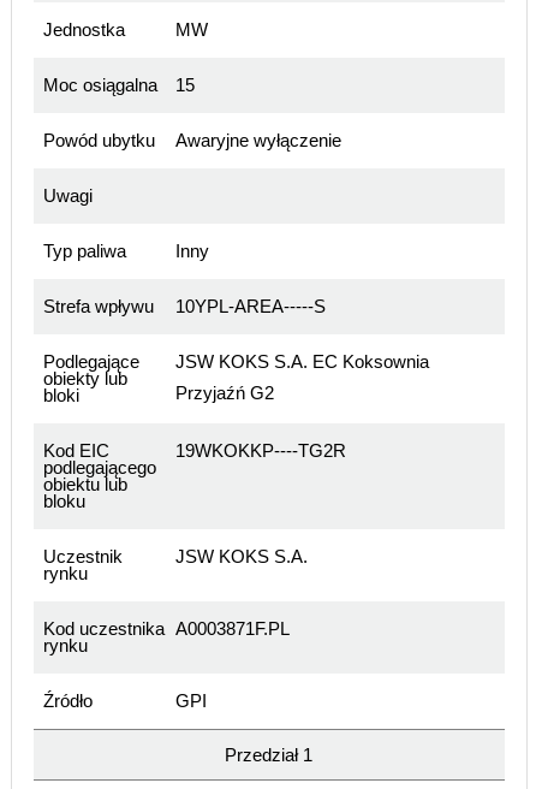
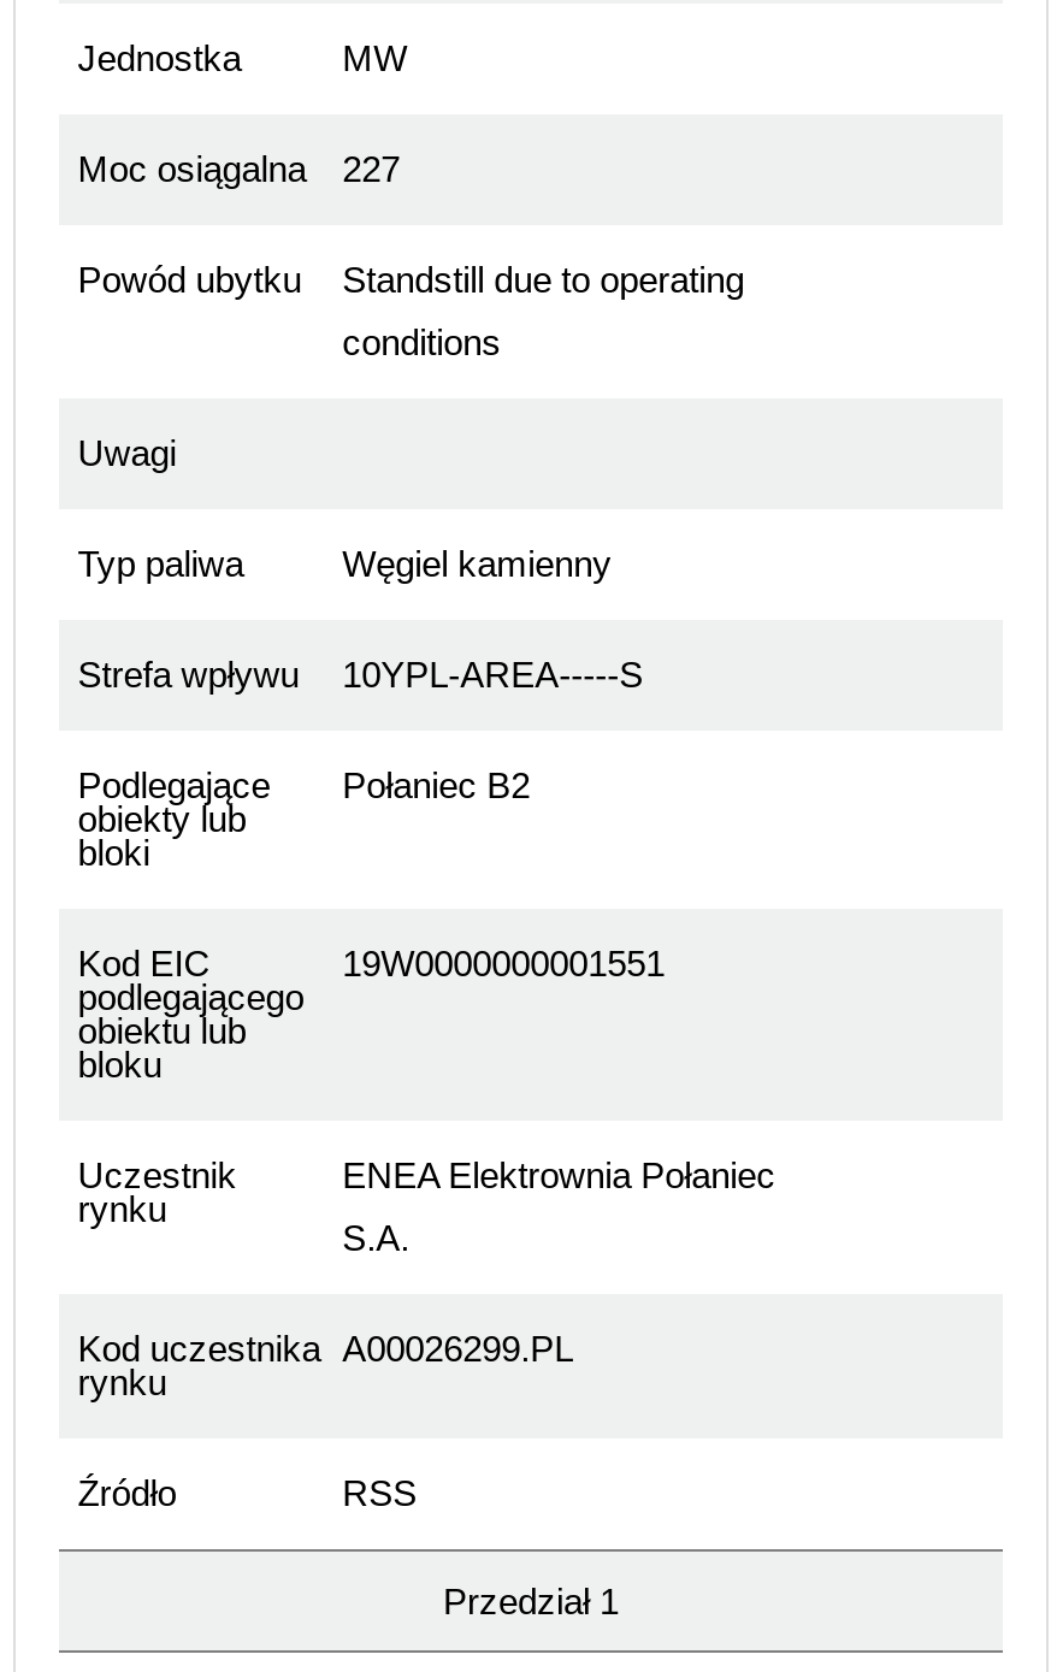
[43,75,194,95] Moc osiągalna 15 -> [78,148,400,189] Moc osiągalna 227
[175,130,341,150] Awaryjne wyłączenie -> [342,259,744,362] Standstill due to operating | conditions
[175,241,209,261] Inny -> [342,543,612,584] Węgiel kamienny
[175,351,429,403] JSW KOKS S.A. EC Koksownia | Przyjaźń G2 -> [342,764,530,805] Połaniec B2
[175,440,346,461] 19WKOKKP----TG2R -> [342,943,665,983] 19W0000000001551
[175,546,307,566] JSW KOKS S.A. -> [342,1154,776,1258] ENEA Elektrownia Połaniec | S.A.
[43,618,289,639] Kod uczestnika A0003871F.PL -> [78,1328,573,1369] Kod uczestnika A00026299.PL
[175,690,206,711] GPI -> [342,1472,417,1513] RSS

